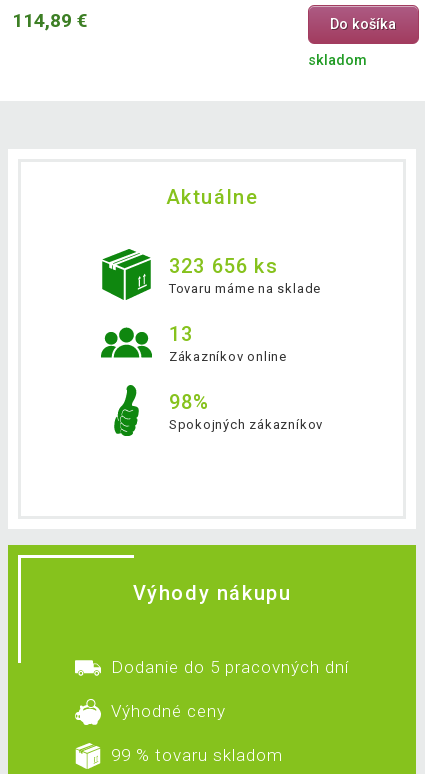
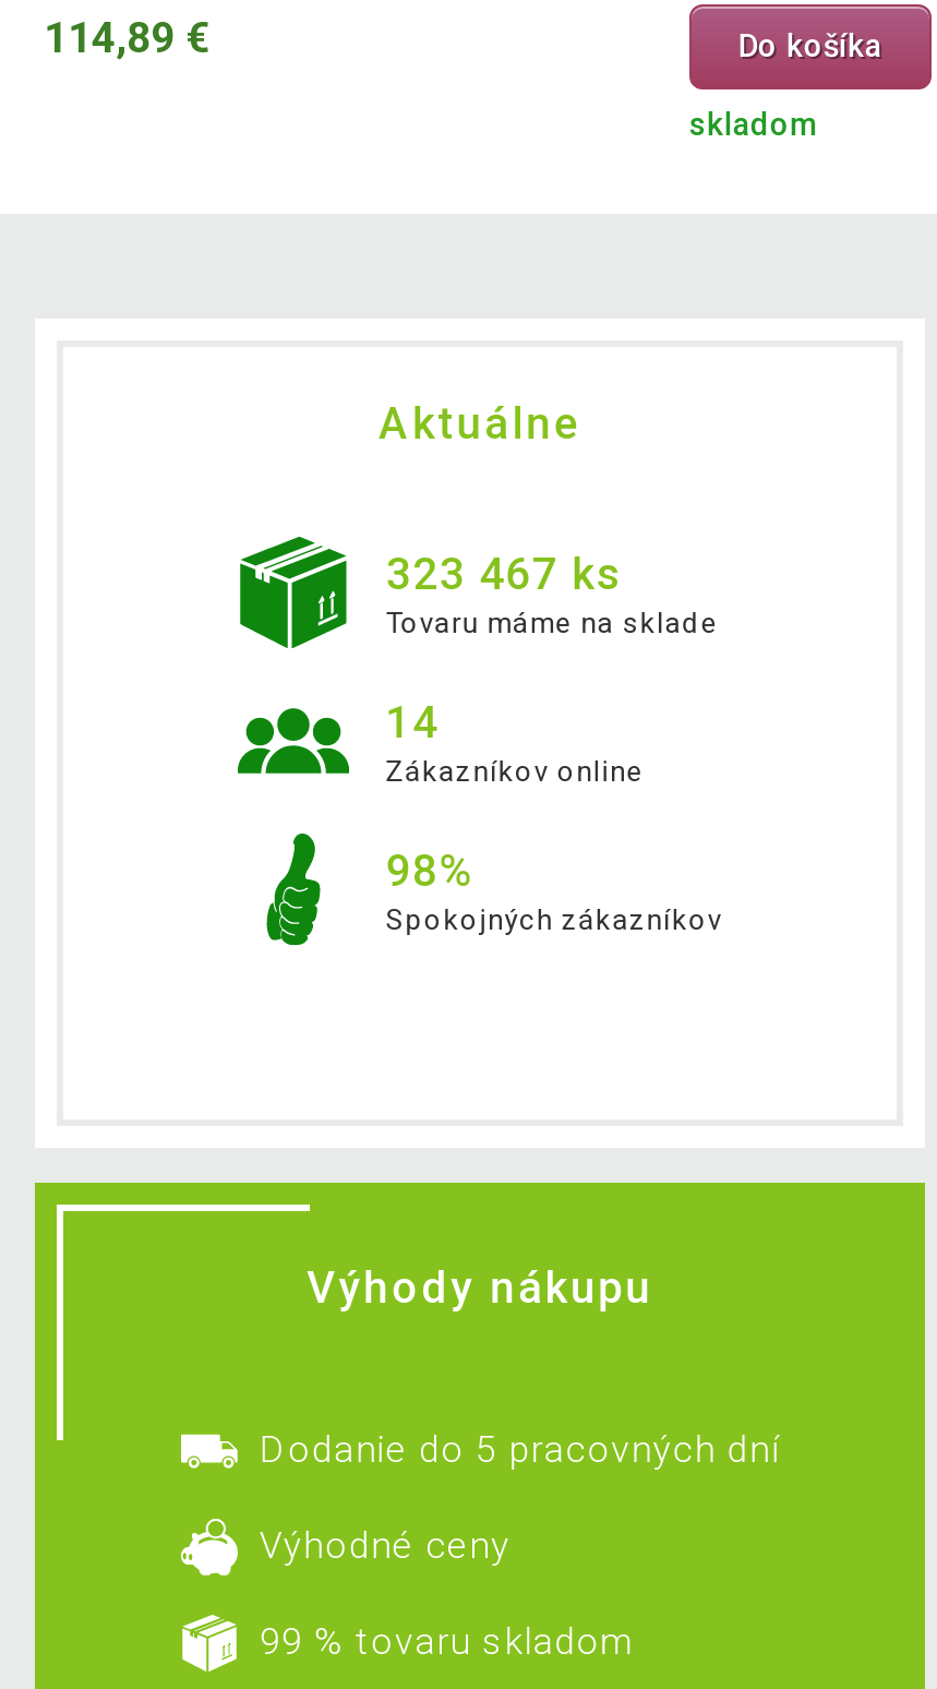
[169,254,278,278] 323 656 ks -> [386,547,624,600] 323 467 ks
[169,322,193,346] 13 -> [386,696,439,748] 14

